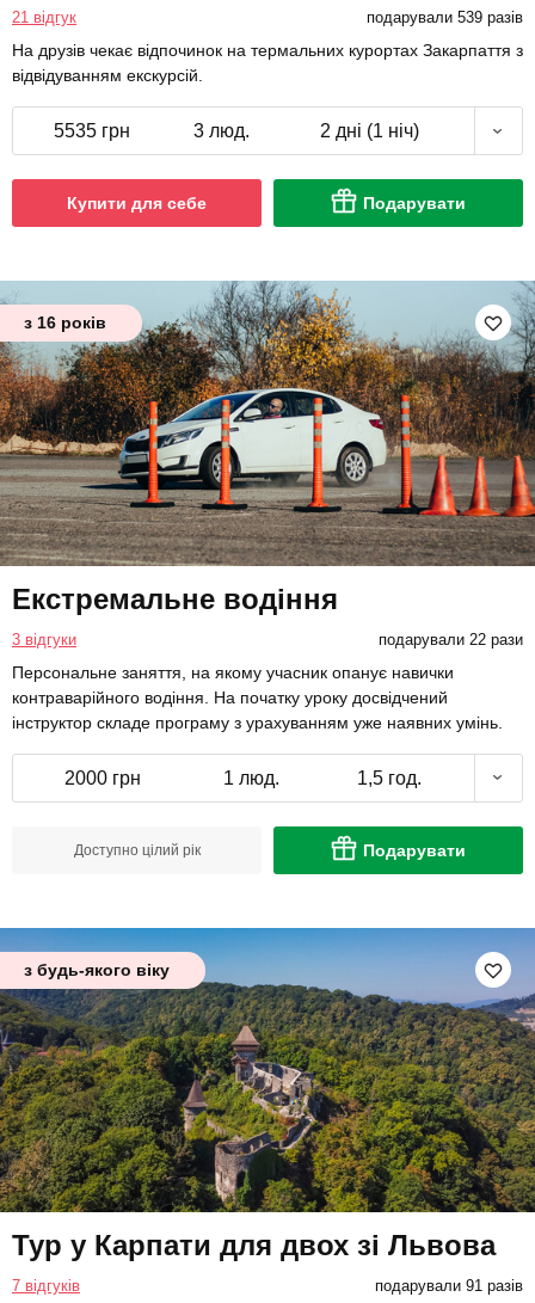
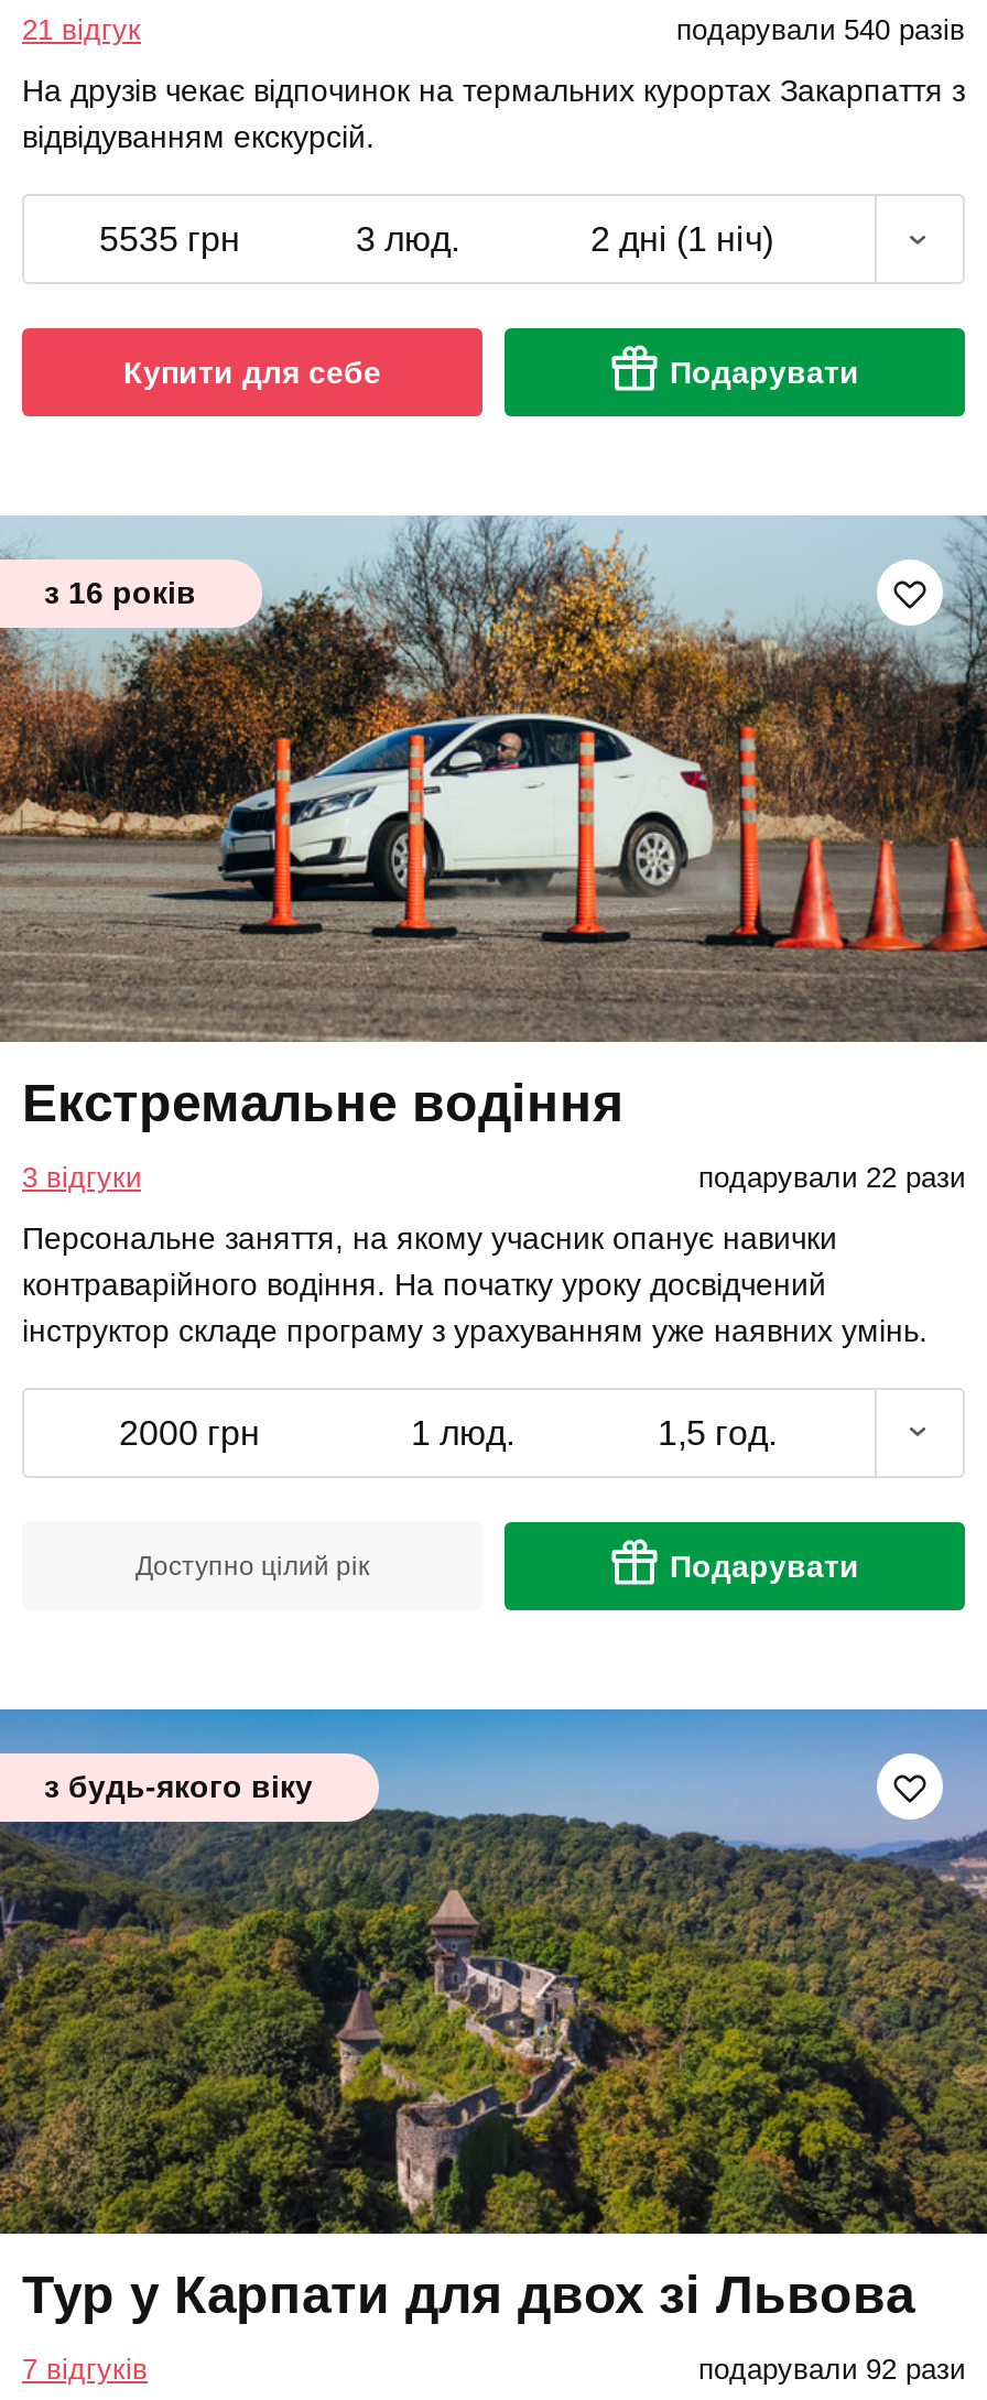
[367,9,523,27] подарували 539 разів -> [676,14,965,47] подарували 540 разів
[375,1277,523,1295] подарували 91 разів -> [698,2353,965,2386] подарували 92 рази

